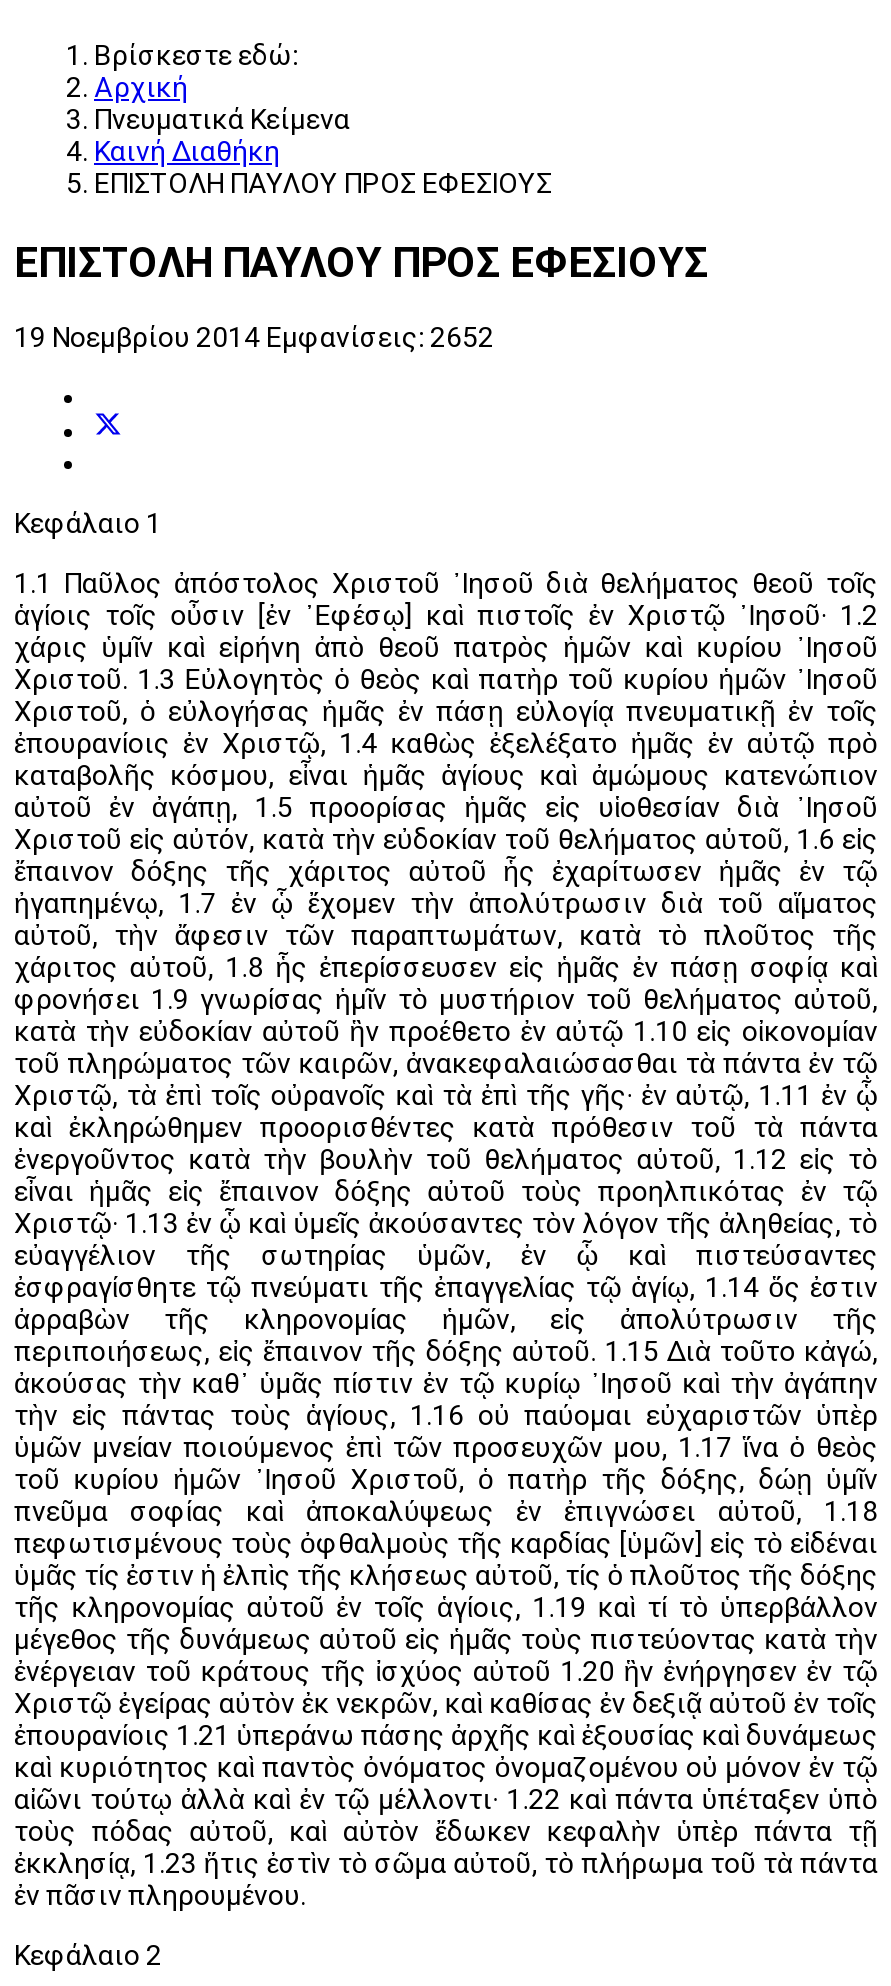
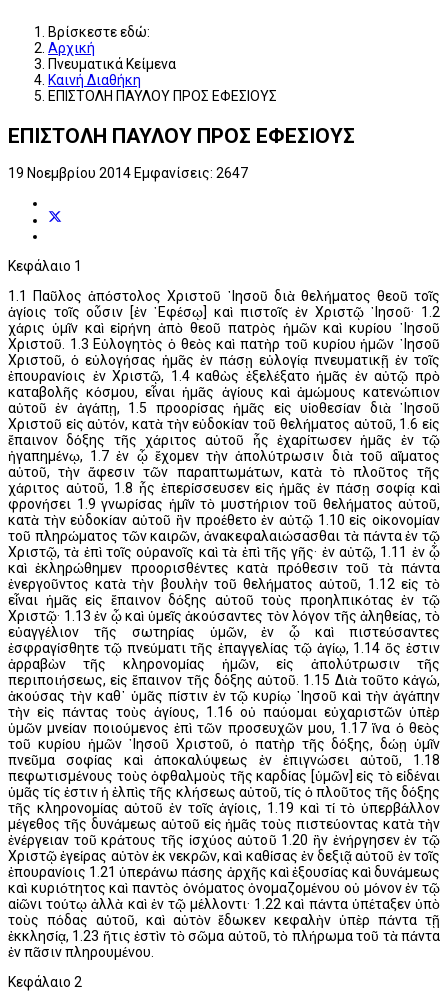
[14,321,494,353] 19 Νοεμβρίου 2014 Εμφανίσεις: 2652 -> [8,165,248,181] 19 Νοεμβρίου 2014 Εμφανίσεις: 2647

